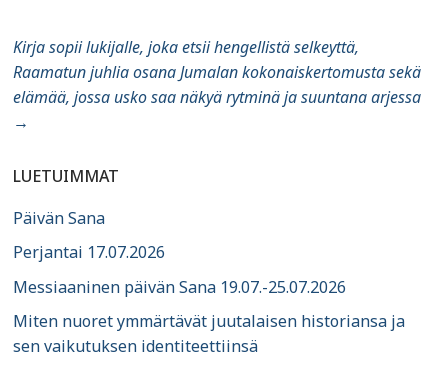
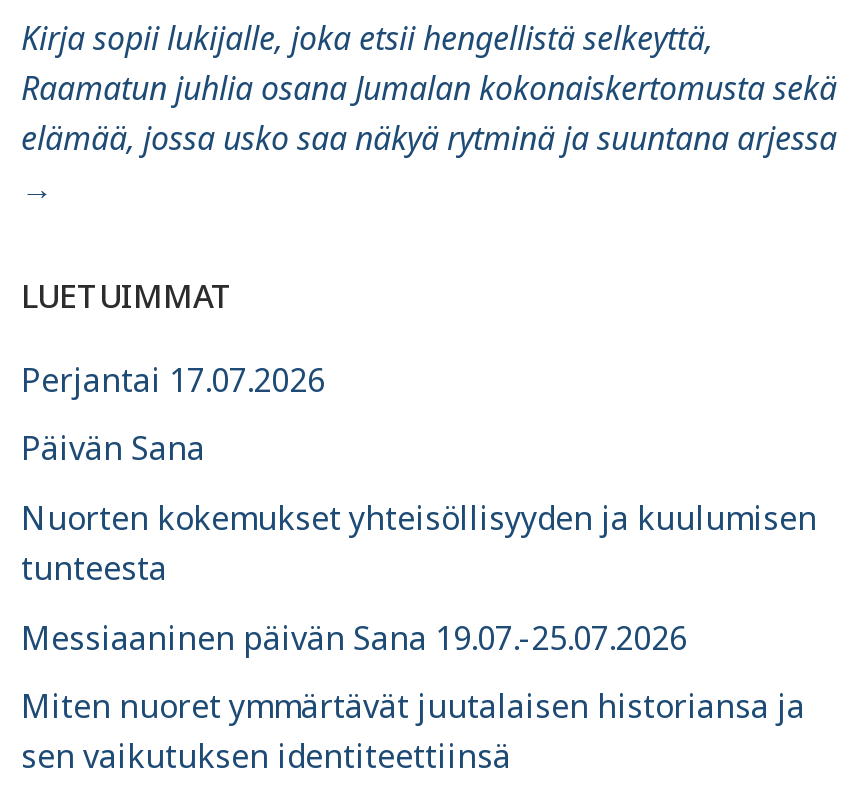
none -> [21,358,325,402] Perjantai 17.07.2026
[13,241,165,263] Perjantai 17.07.2026 -> [21,497,817,591] Nuorten kokemukset yhteisöllisyyden ja kuulumisen | tunteesta

